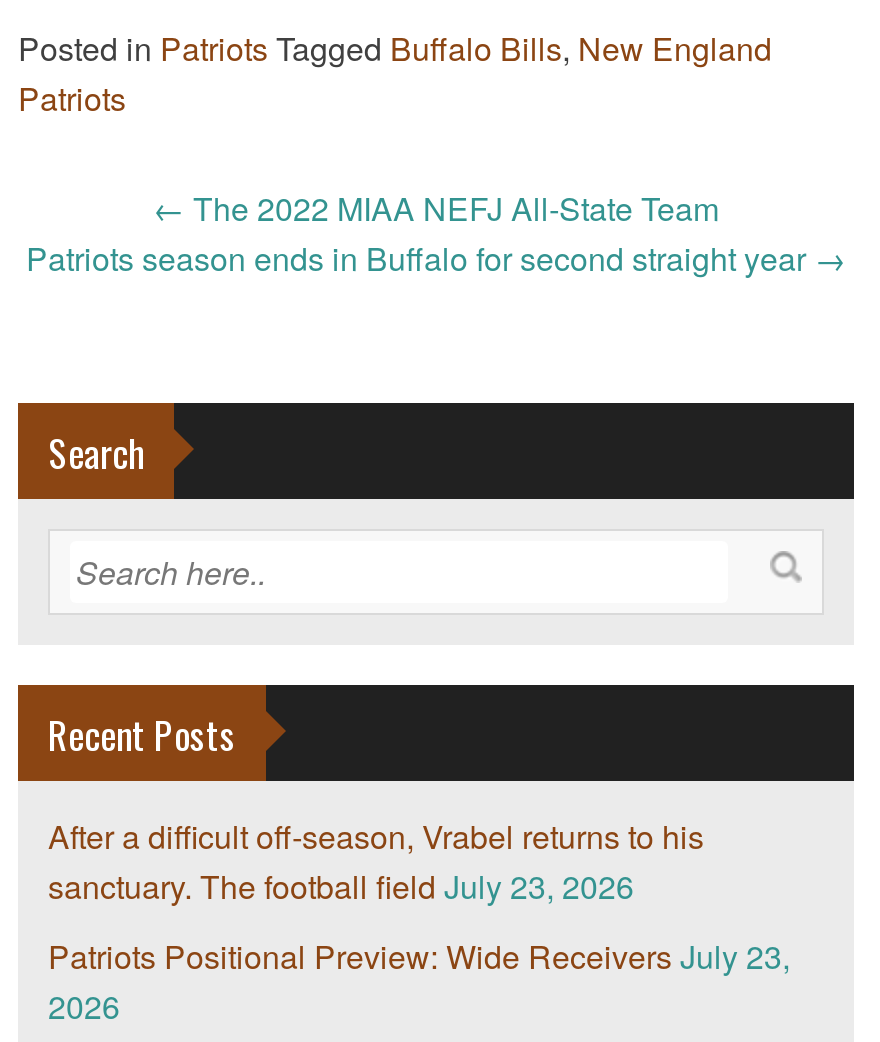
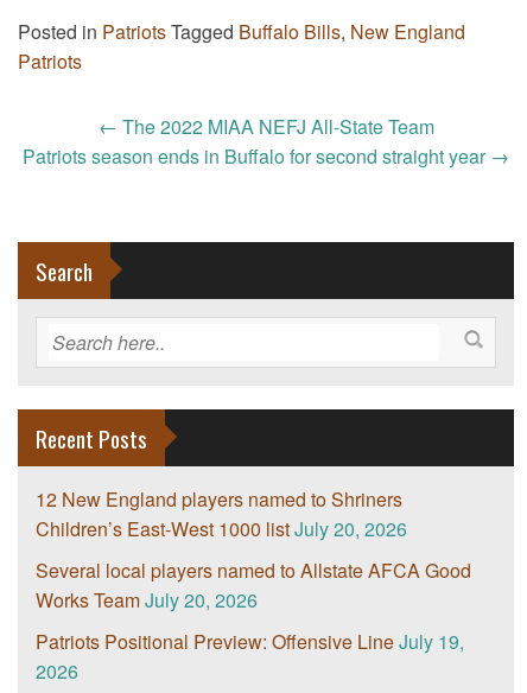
[48,813,790,979] After a difficult off-season, Vrabel returns to his | sanctuary. The football field July 23, 2026 | Patriots Positional Preview: Wide Receivers July 23, -> [36,485,471,655] 12 New England players named to Shriners | Children’s East-West 1000 list July 20, 2026 | Several local players named to Allstate AFCA Good | Works Team July 20, 2026 | Patriots Positional Preview: Offensive Line July 19,

